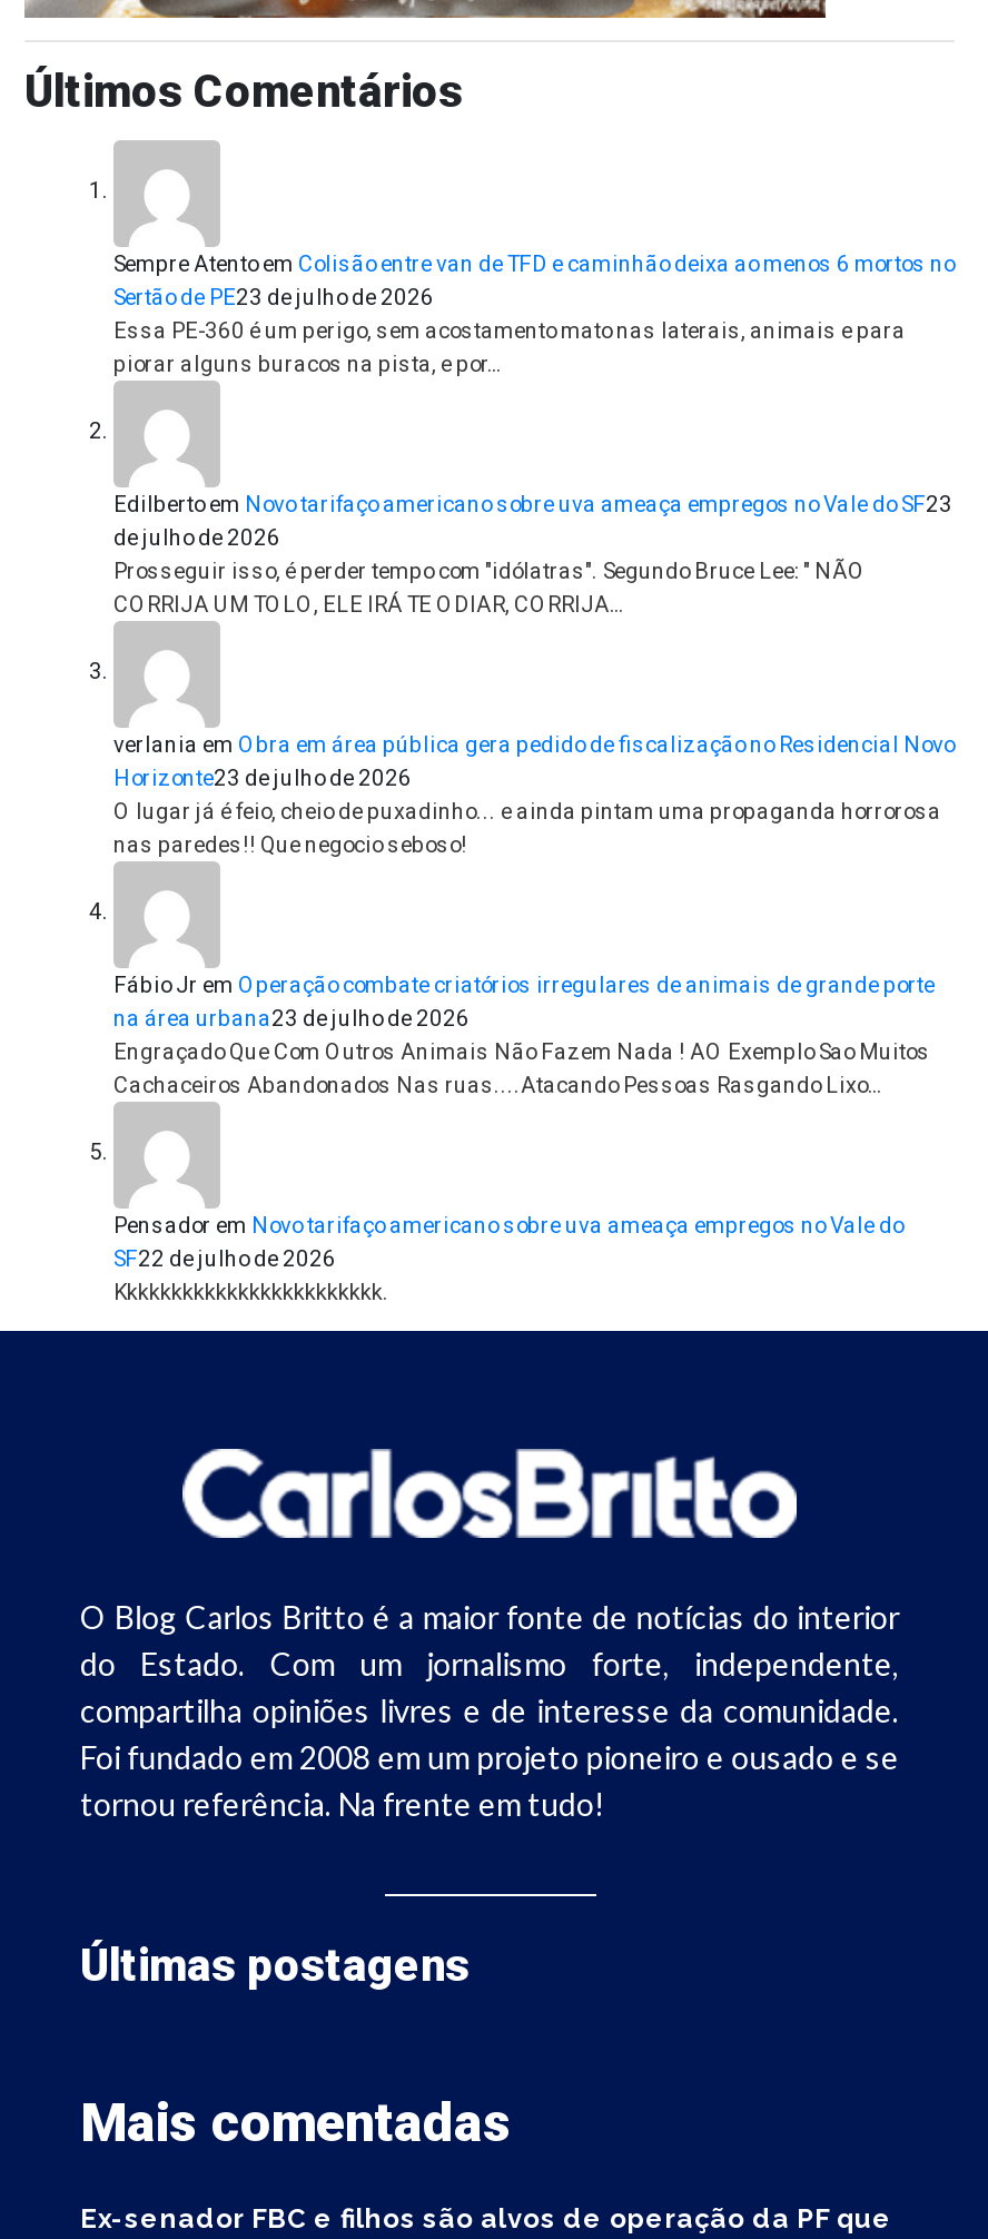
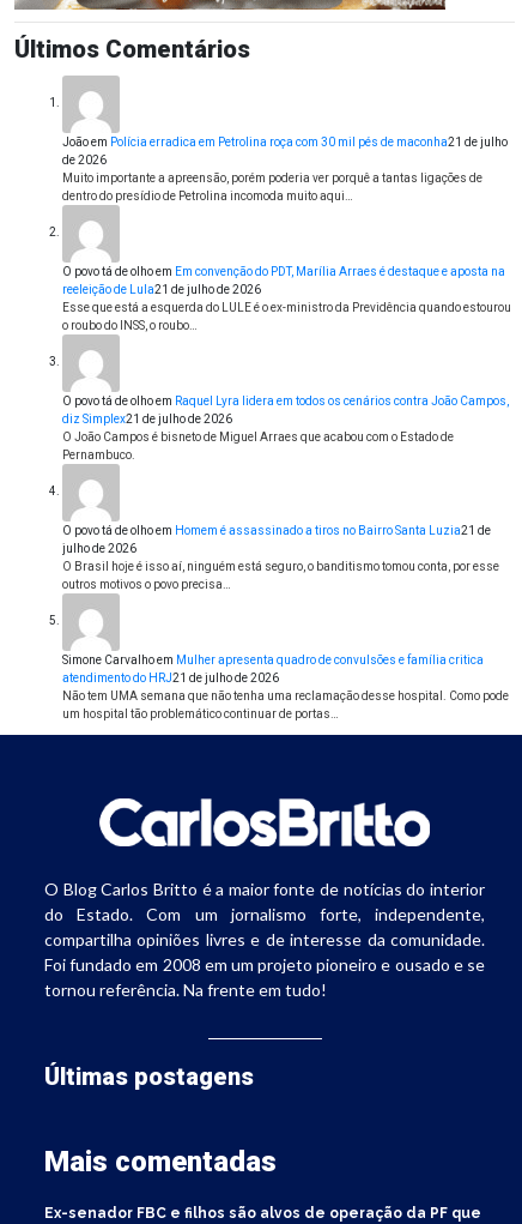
[113,251,955,375] Sempre Atento em Colisão entre van de TFD e caminhão deixa ao menos 6 mortos no | Sertão de PE23 de julho de 2026 | Essa PE-360 é um perigo, sem acostamento mato nas laterais, animais e para | piorar alguns buracos na pista, e por… -> [62,135,508,202] João em Polícia erradica em Petrolina roça com 30 mil pés de maconha 21 de julho | de 2026 | Muito importante a apreensão, porém poderia ver porquê a tantas ligações de | dentro do presídio de Petrolina incomoda muito aqui…
[113,491,952,616] Edilberto em Novo tarifaço americano sobre uva ameaça empregos no Vale do SF23 | de julho de 2026 | Prosseguir isso, é perder tempo com "idólatras". Segundo Bruce Lee: " NÃO | CORRIJA UM TOLO, ELE IRÁ TE ODIAR, CORRIJA… -> [62,265,511,332] O povo tá de olho em Em convenção do PDT, Marília Arraes é destaque e aposta na | reeleição de Lula 21 de julho de 2026 | Esse que está a esquerda do LULE é o ex-ministro da Previdência quando estourou | o roubo do INSS, o roubo…
[113,732,955,856] verlania em Obra em área pública gera pedido de fiscalização no Residencial Novo | Horizonte23 de julho de 2026 | O lugar já é feio, cheio de puxadinho... e ainda pintam uma propaganda horrorosa | nas paredes!! Que negocio seboso! -> [62,394,509,461] O povo tá de olho em Raquel Lyra lidera em todos os cenários contra João Campos, | diz Simplex21 de julho de 2026 | O João Campos é bisneto de Miguel Arraes que acabou com o Estado de | Pernambuco.
[113,972,935,1097] Fábio Jr em Operação combate criatórios irregulares de animais de grande porte | na área urbana 23 de julho de 2026 | Engraçado Que Com Outros Animais Não Fazem Nada ! AO Exemplo Sao Muitos | Cachaceiros Abandonados Nas ruas....Atacando Pessoas Rasgando Lixo… -> [62,524,499,591] O povo tá de olho em Homem é assassinado a tiros no Bairro Santa Luzia 21 de | julho de 2026 | O Brasil hoje é isso aí, ninguém está seguro, o banditismo tomou conta, por esse | outros motivos o povo precisa…
[113,1212,903,1304] Pensador em Novo tarifaço americano sobre uva ameaça empregos no Vale do | SF22 de julho de 2026 | Kkkkkkkkkkkkkkkkkkkkkkkk. -> [62,653,509,720] Simone Carvalho em Mulher apresenta quadro de convulsões e família critica | atendimento do HRJ 21 de julho de 2026 | Não tem UMA semana que não tenha uma reclamação desse hospital. Como pode | um hospital tão problemático continuar de portas…

